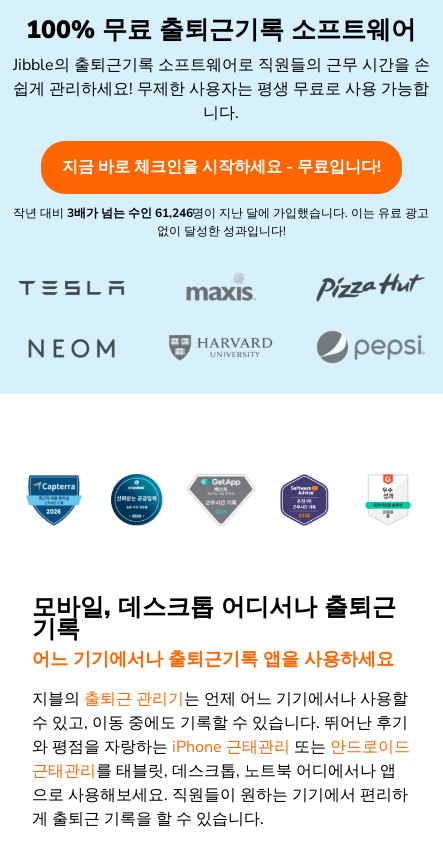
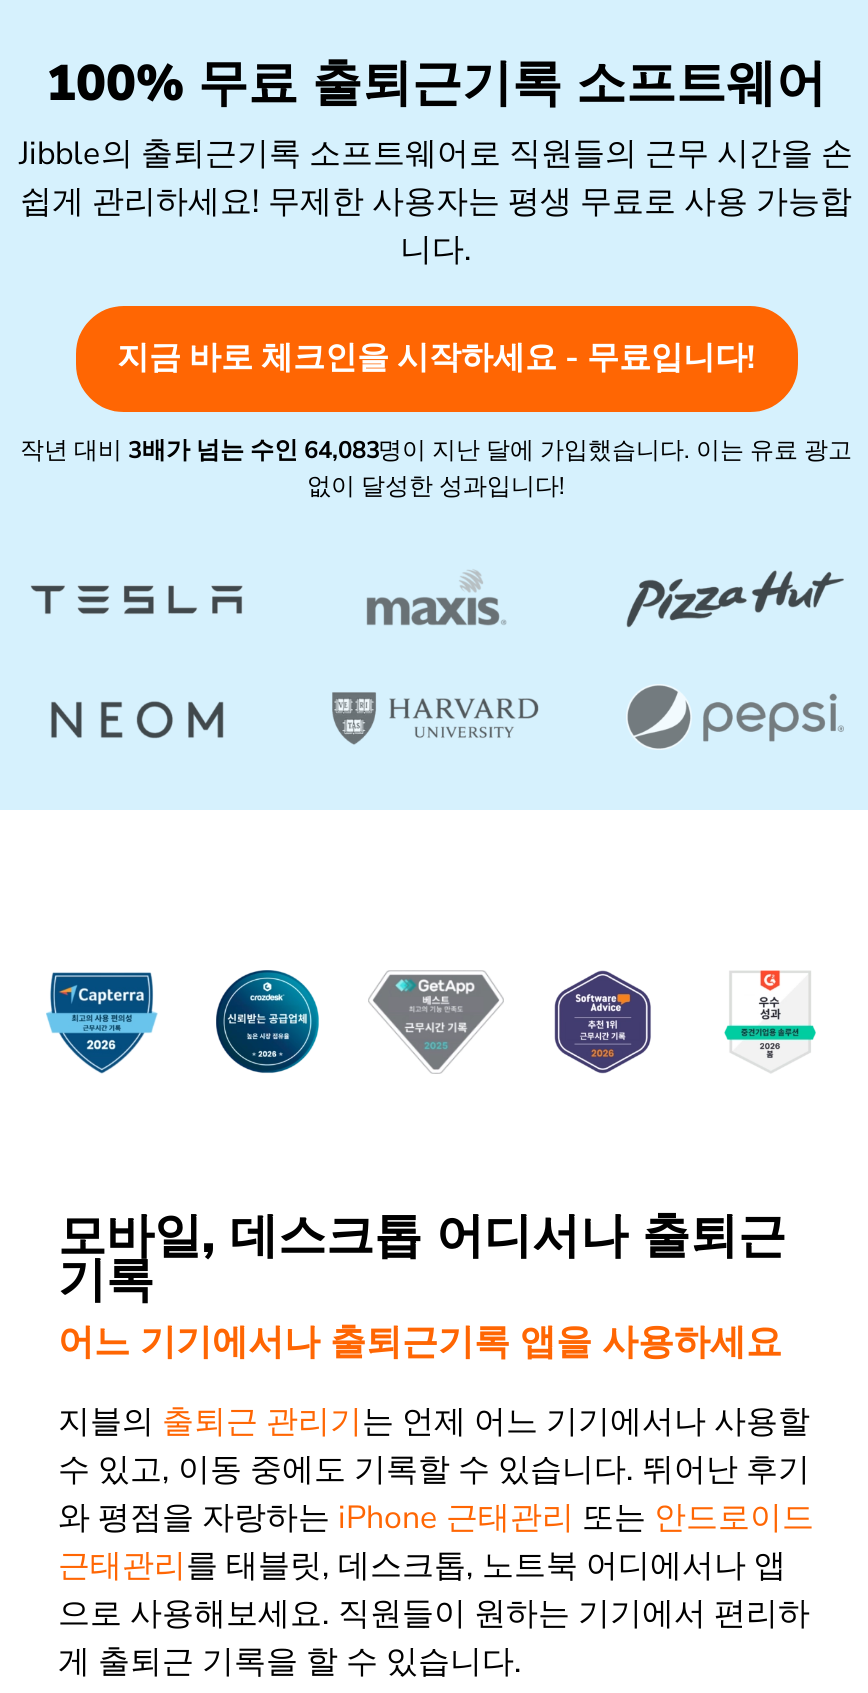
[13,204,429,220] 작년 대비 3배가 넘는 수인 61,246명이 지난 달에 가입했습니다. 이는 유료 광고 -> [20,433,852,465] 작년 대비 3배가 넘는 수인 64,083명이 지난 달에 가입했습니다. 이는 유료 광고

